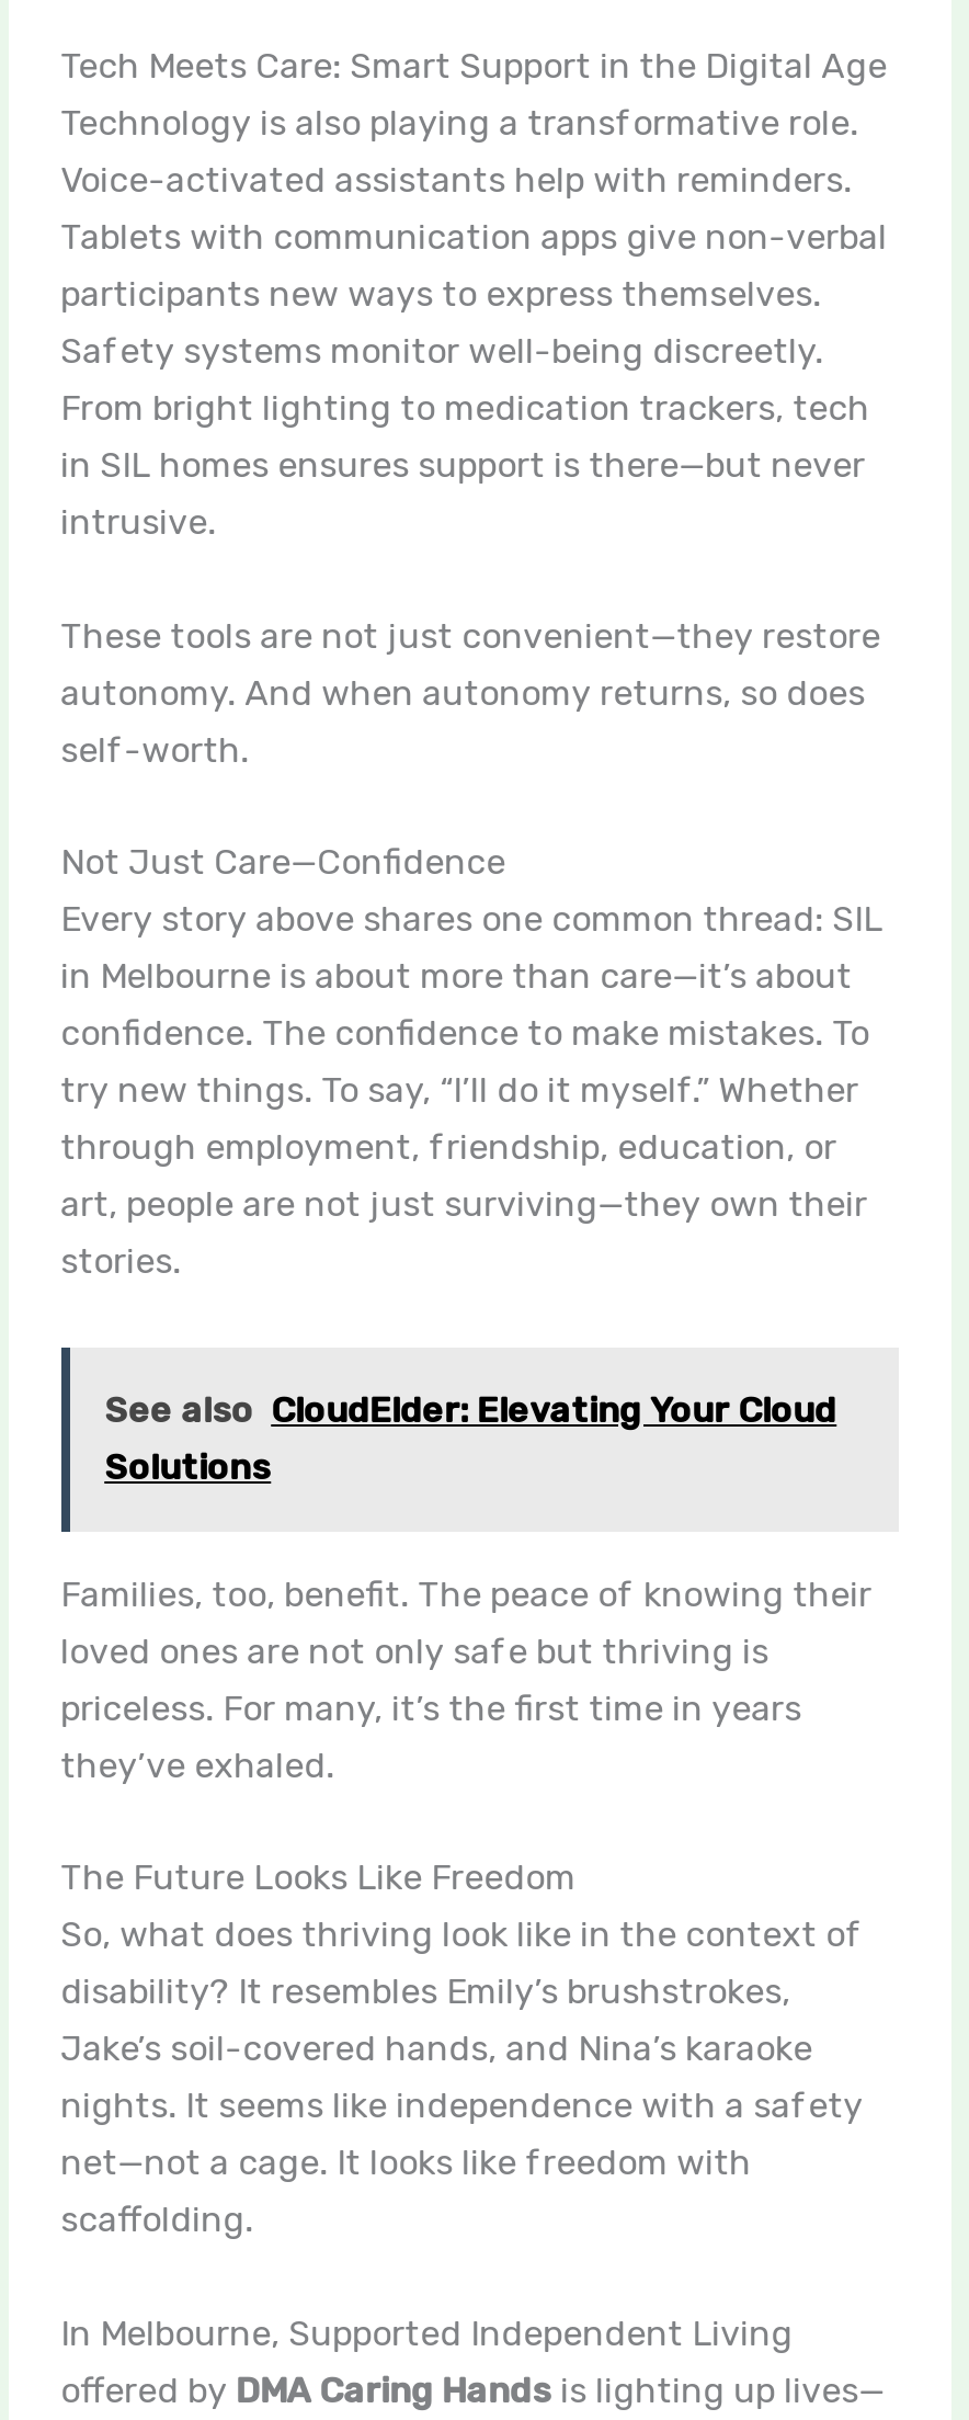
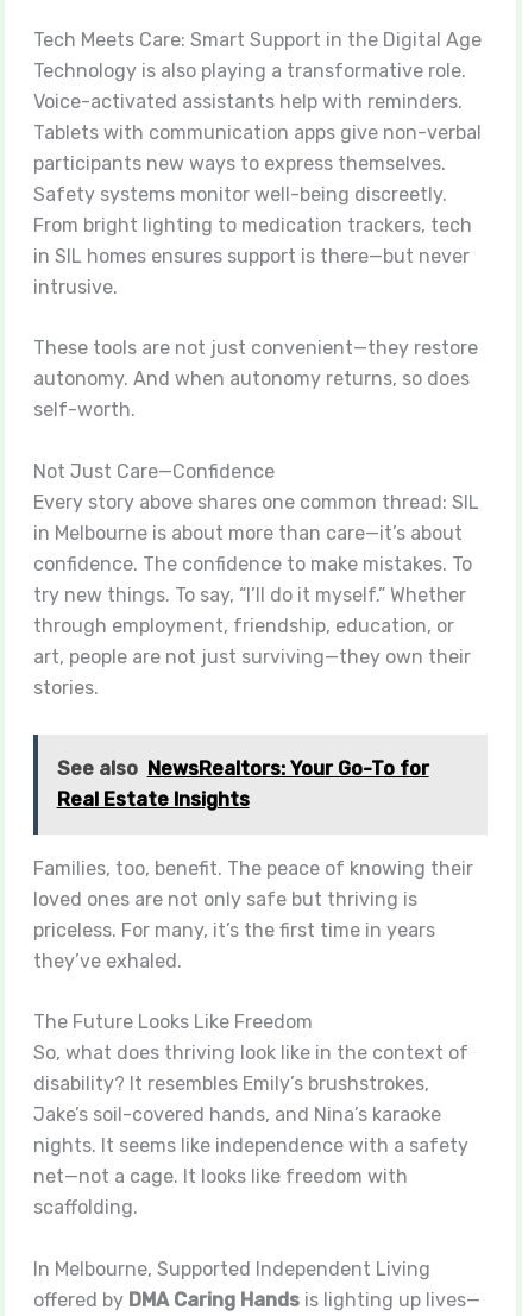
[104,1389,837,1487] See also CloudElder: Elevating Your Cloud | Solutions -> [57,757,429,810] See also NewsRealtors: Your Go-To for | Real Estate Insights

